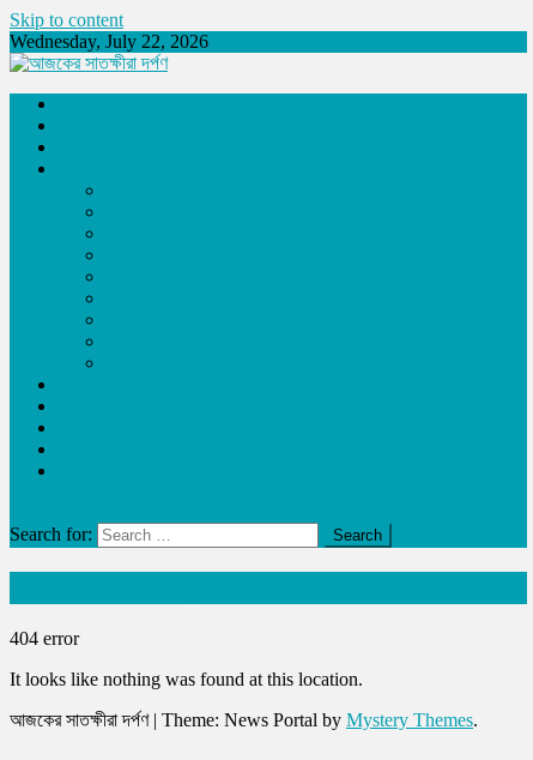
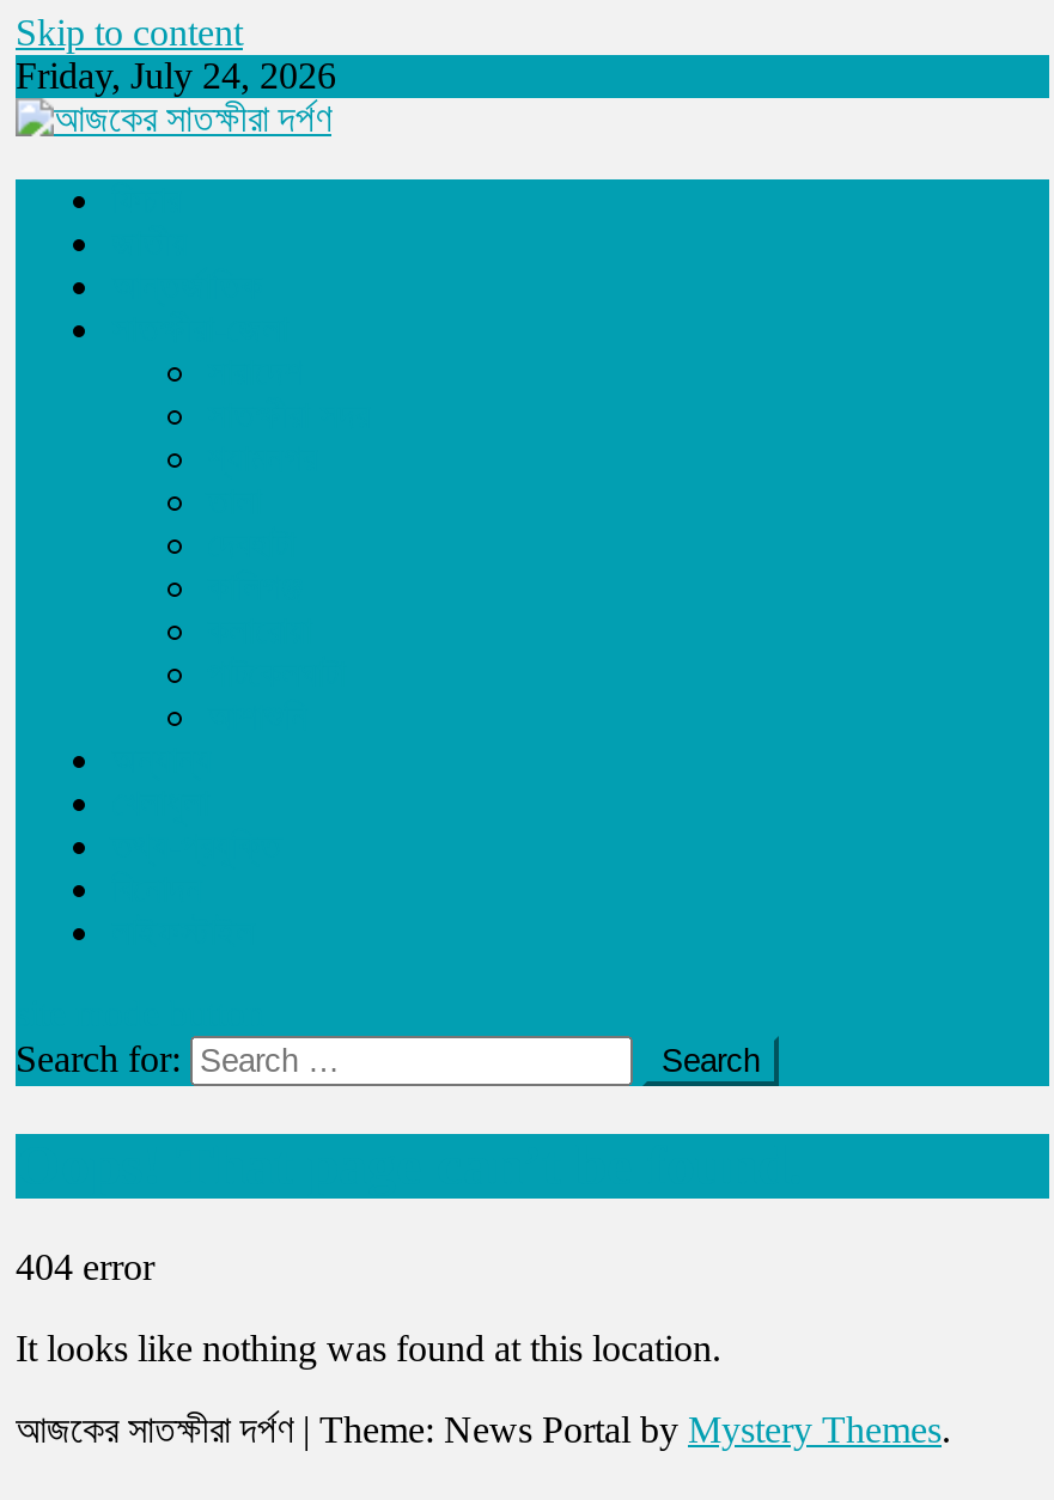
[10,31,208,52] Wednesday, July 22, 2026 -> [16,55,336,96] Friday, July 24, 2026

